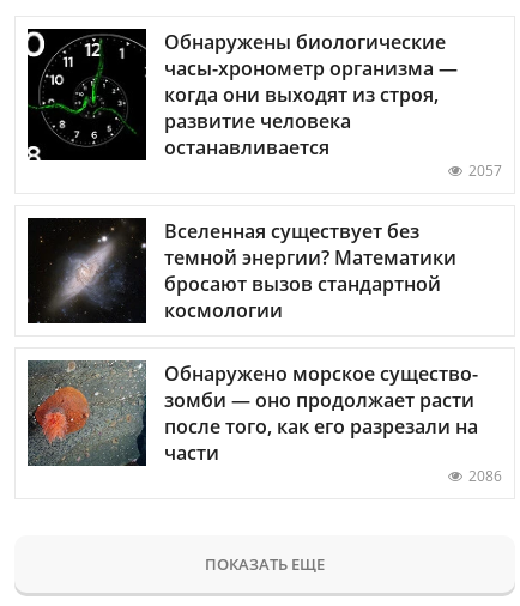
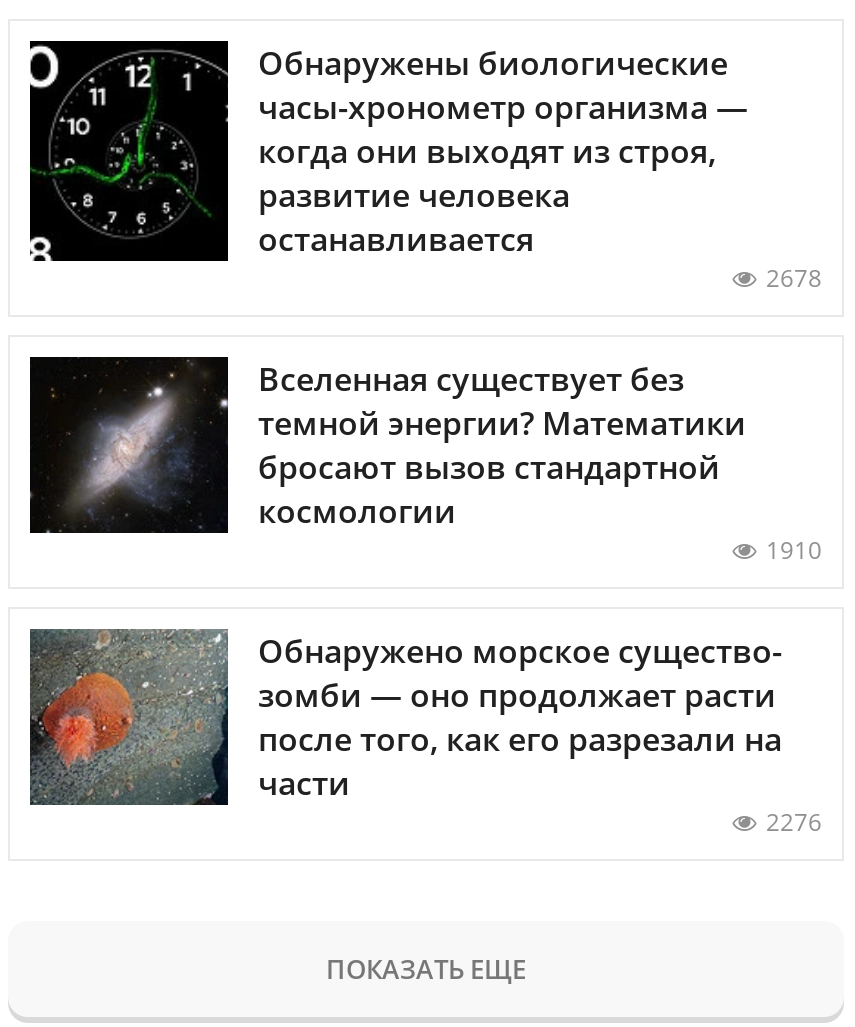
[468,160,502,180] 2057 -> [766,260,822,294] 2678
none -> [766,533,822,567] 1910
[468,466,502,486] 2086 -> [766,805,822,839] 2276

